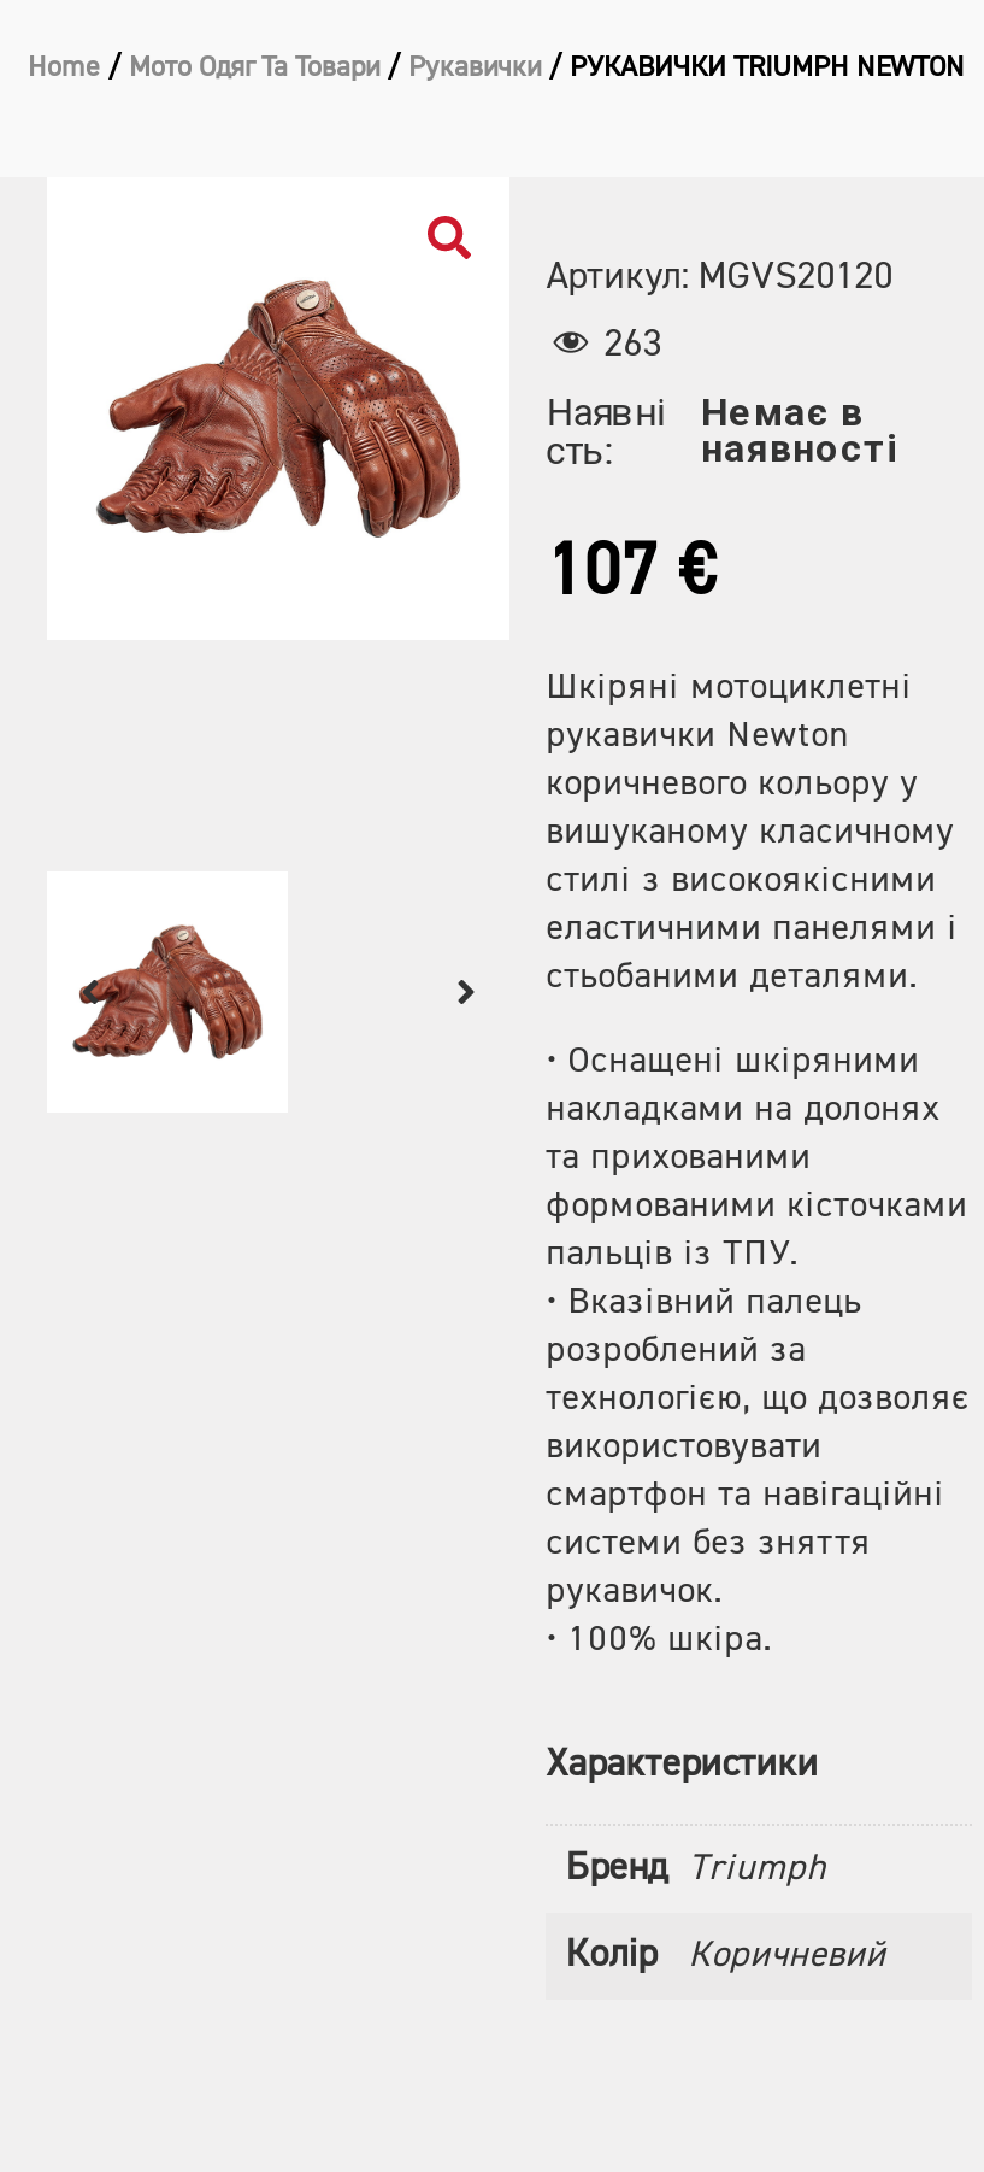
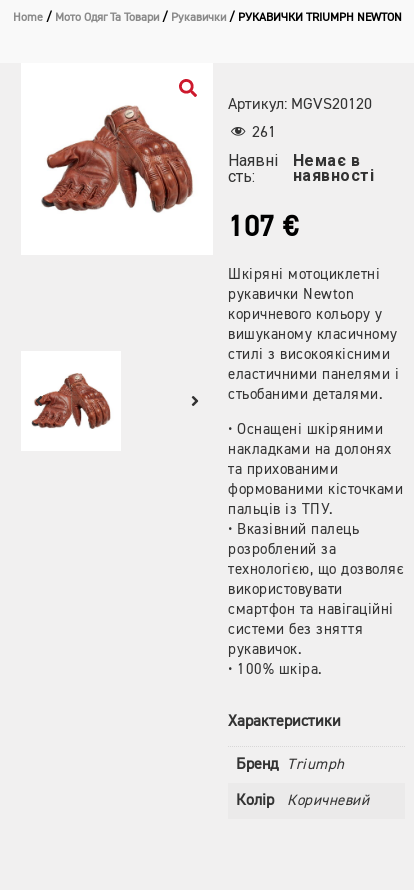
[604,327,662,365] 263 -> [252,125,276,141] 261

